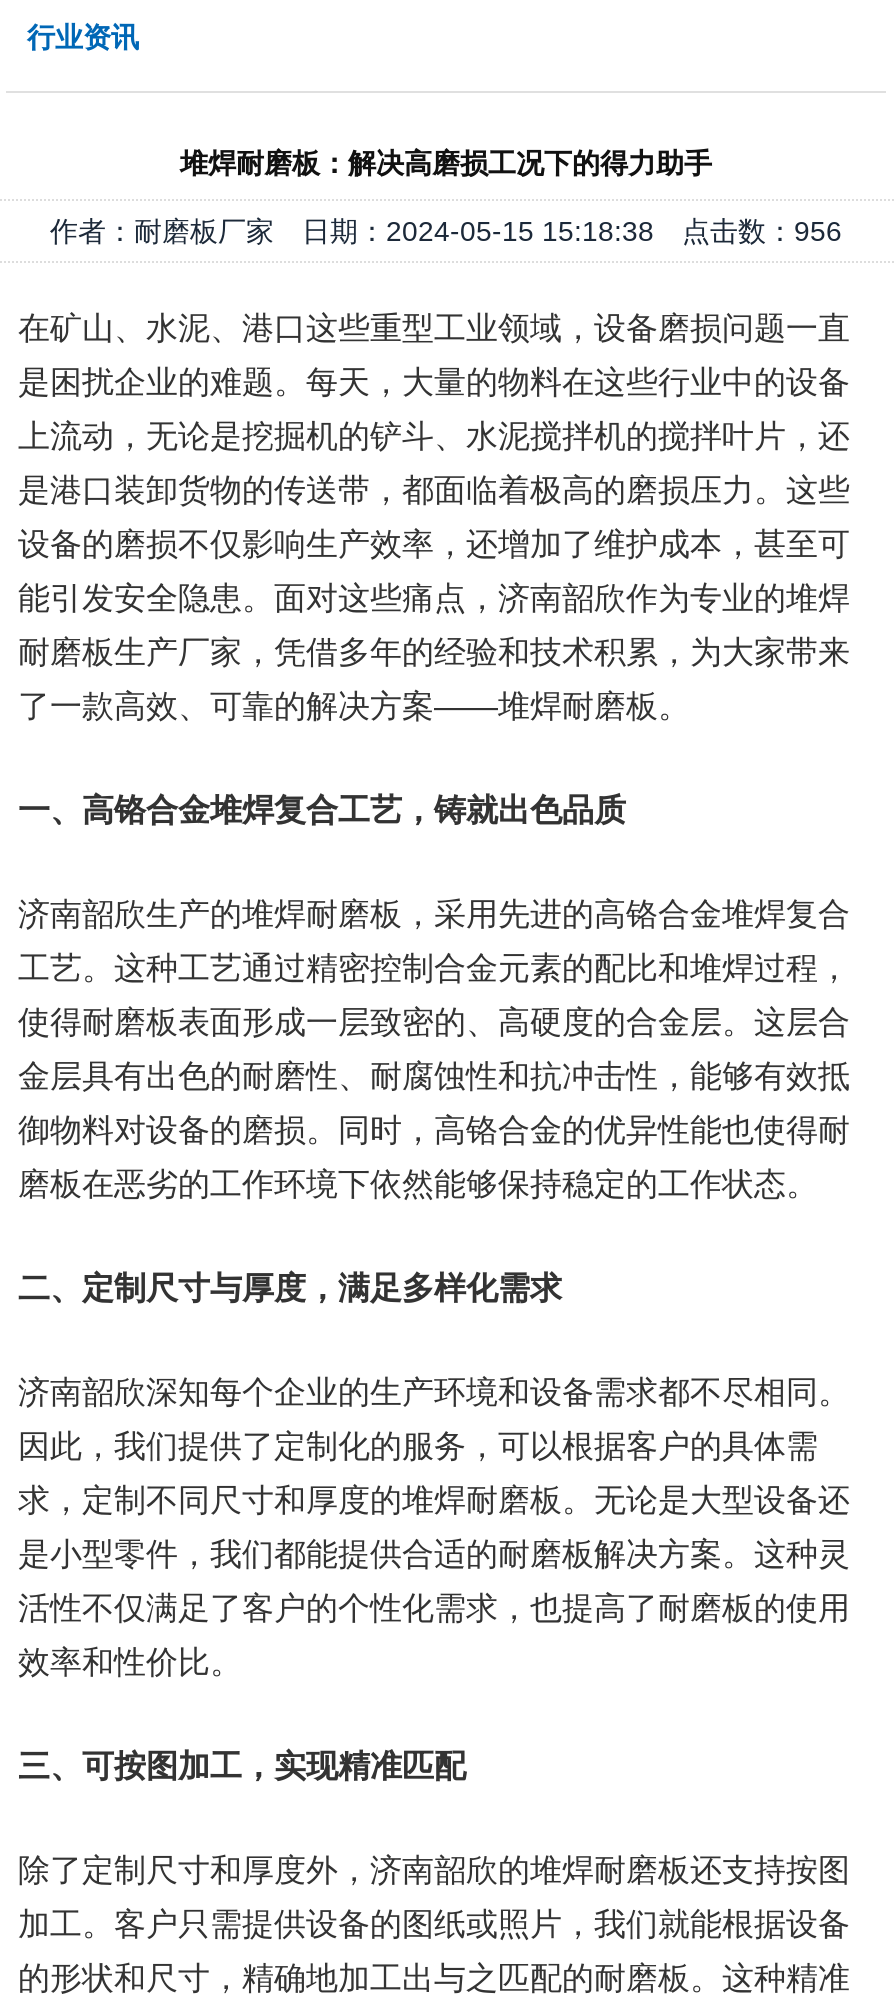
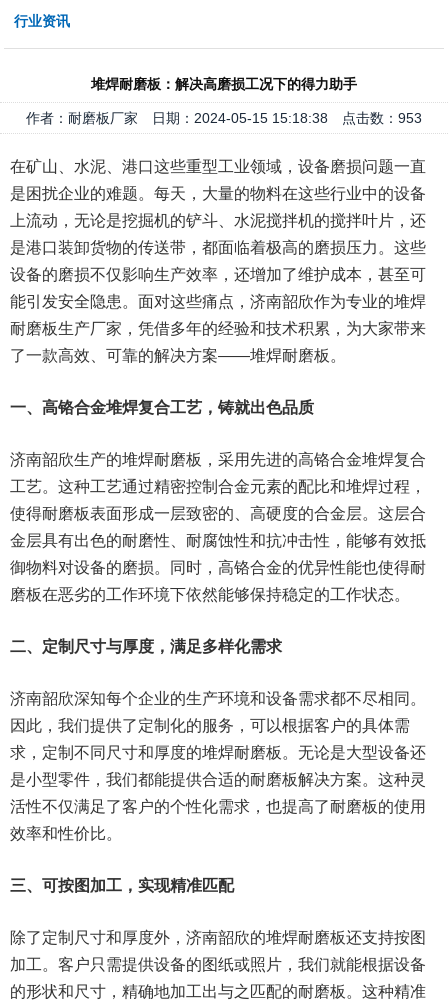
[50,215,842,247] 作者：耐磨板厂家 日期：2024-05-15 15:18:38 点击数：956 -> [26,110,422,126] 作者：耐磨板厂家 日期：2024-05-15 15:18:38 点击数：953

